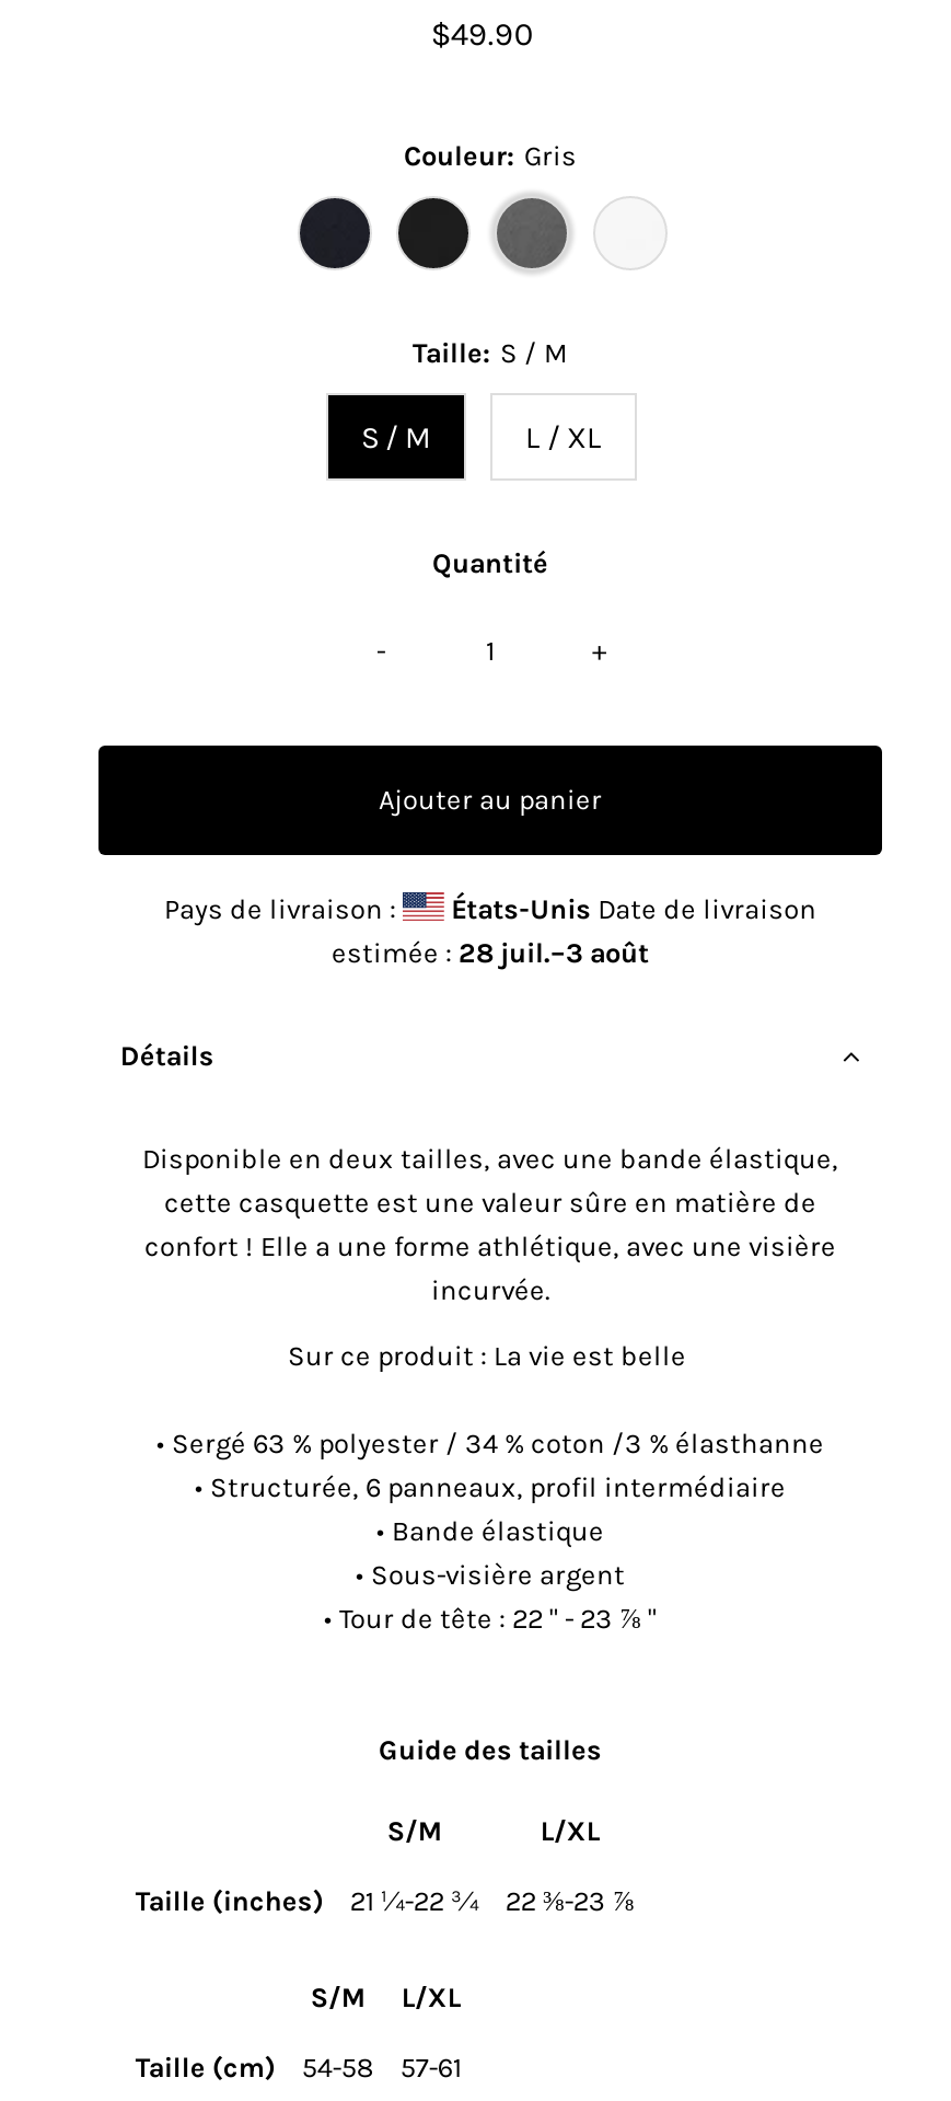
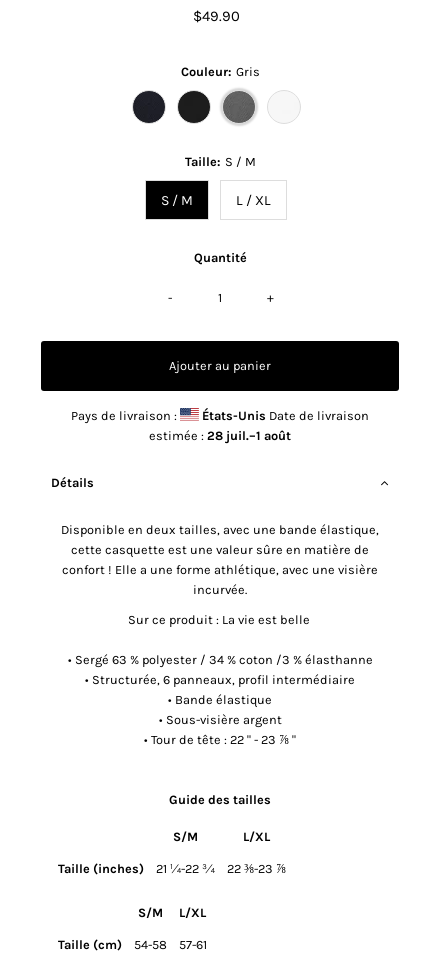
[332,935,649,968] estimée : 28 juil.–3 août -> [149,427,291,442] estimée : 28 juil.–1 août

